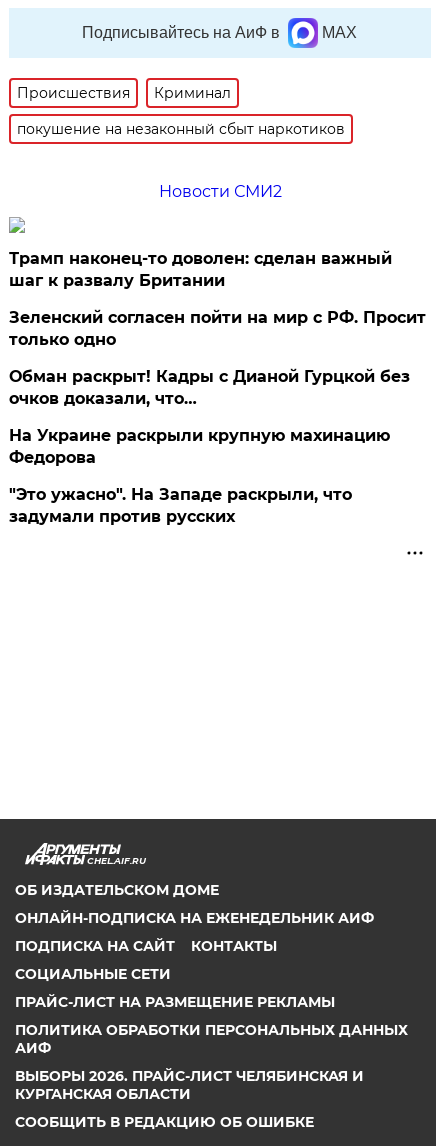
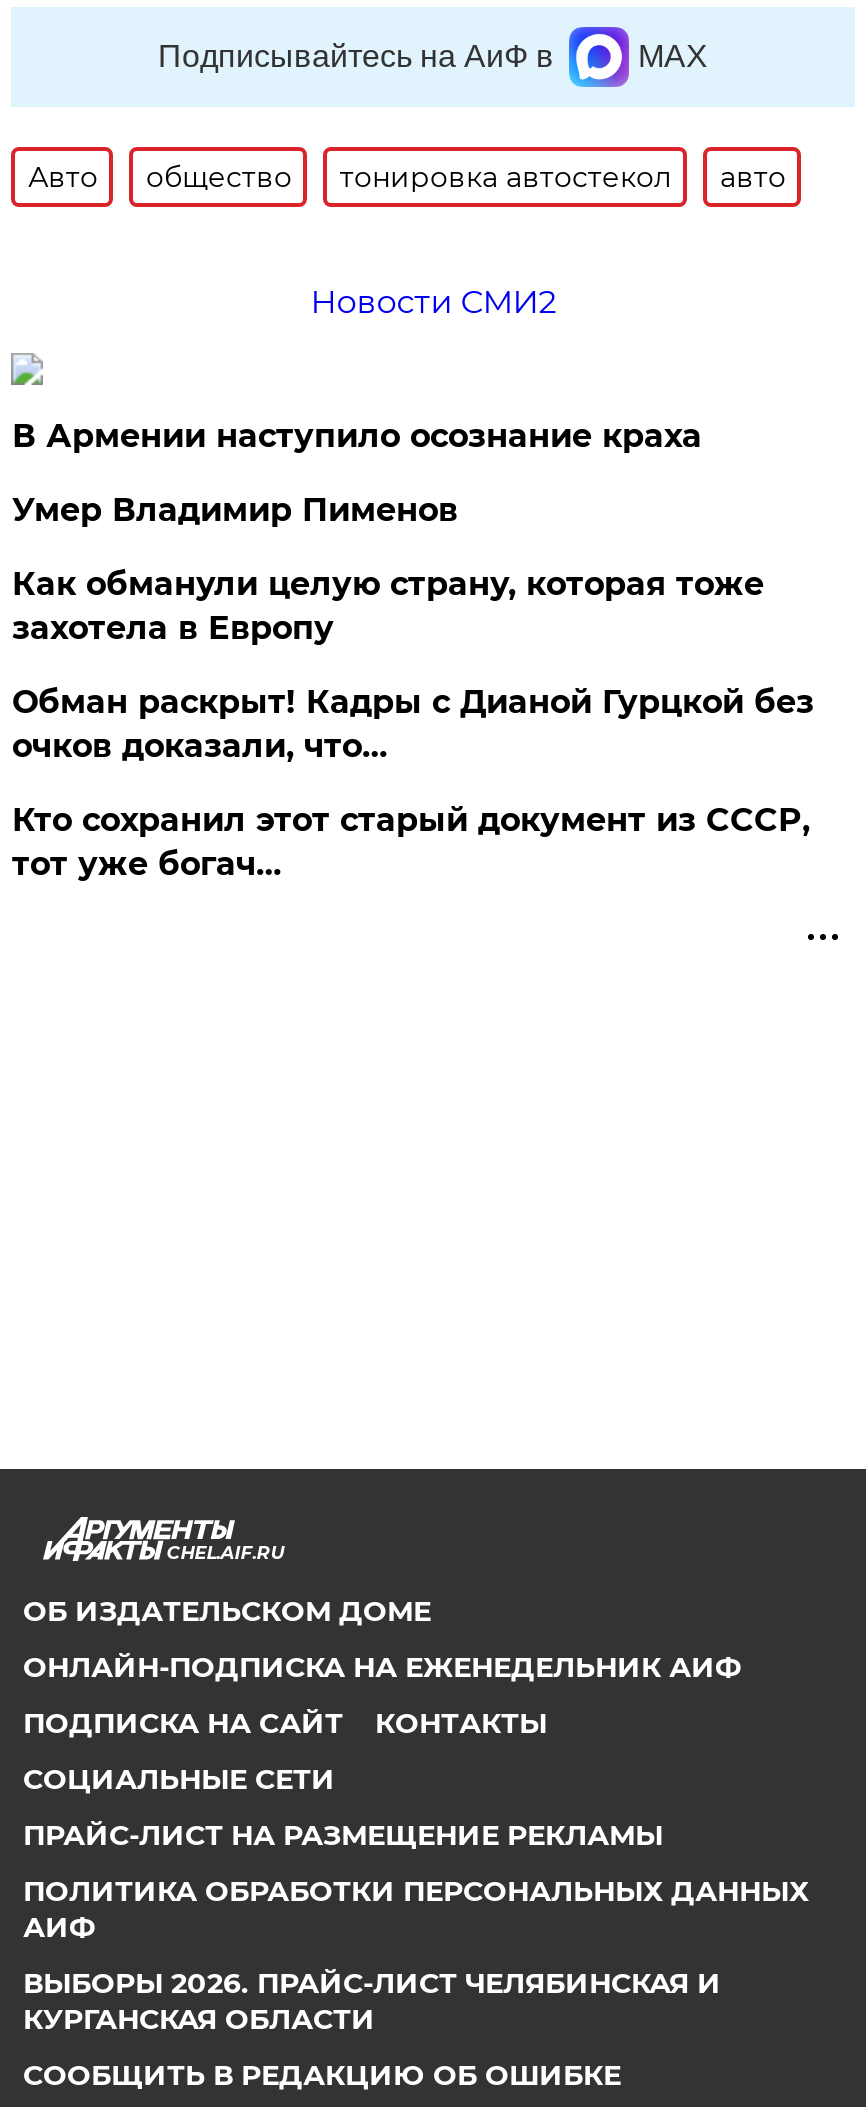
[17,84,345,138] Происшествия | Криминал | покушение на незаконный сбыт наркотиков -> [28,159,786,195] Авто | общество | тонировка автостекол | авто
[9,249,426,349] Трамп наконец-то доволен: сделан важный | шаг к развалу Британии | Зеленский согласен пойти на мир с РФ. Просит | только одно -> [12,417,764,647] В Армении наступило осознание краха | Умер Владимир Пименов | Как обманули целую страну, которая тоже | захотела в Европу
[9,426,390,526] На Украине раскрыли крупную махинацию | Федорова | "Это ужасно". На Западе раскрыли, что | задумали против русских -> [12,801,810,883] Кто сохранил этот старый документ из СССР, | тот уже богач…

